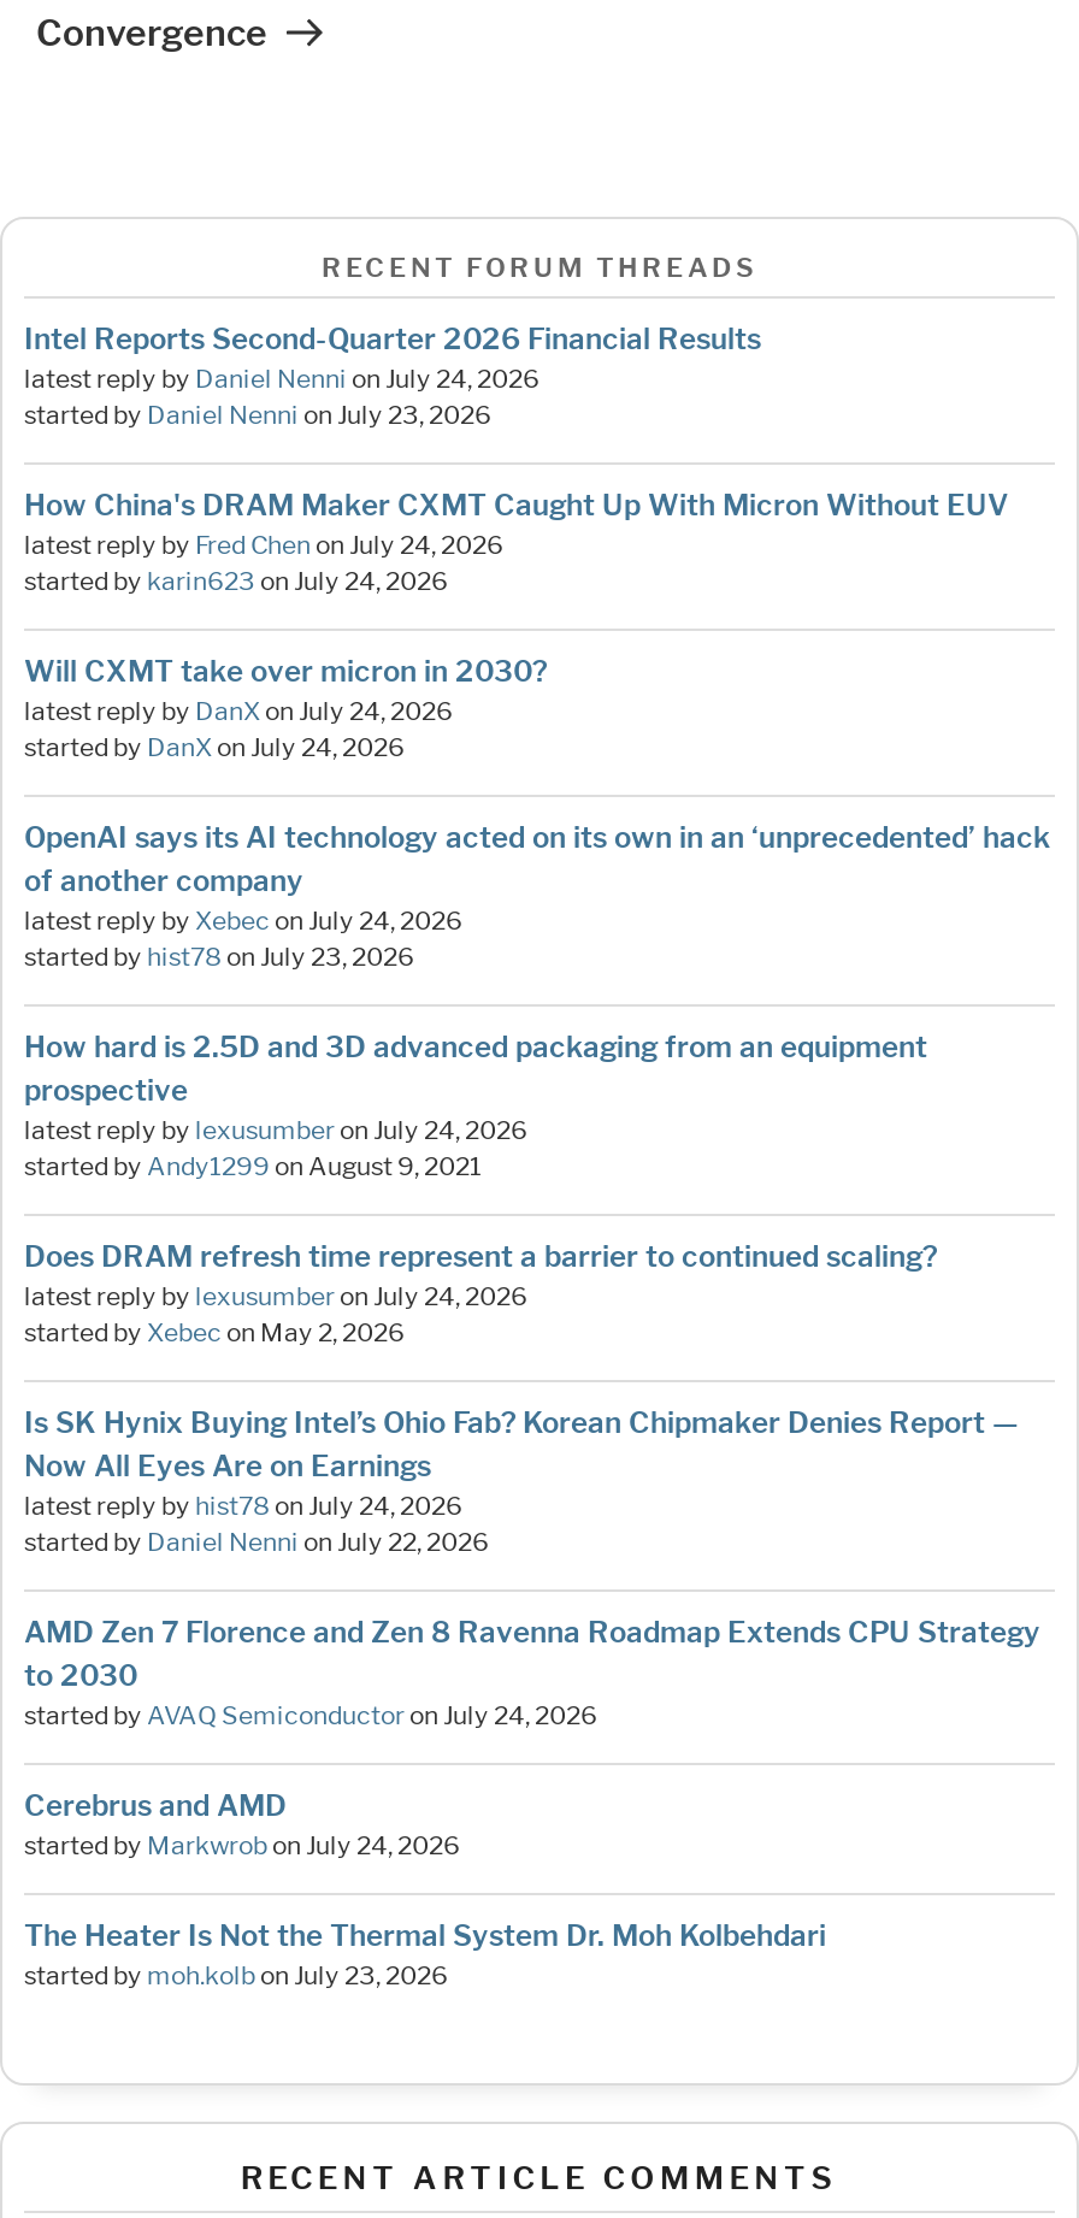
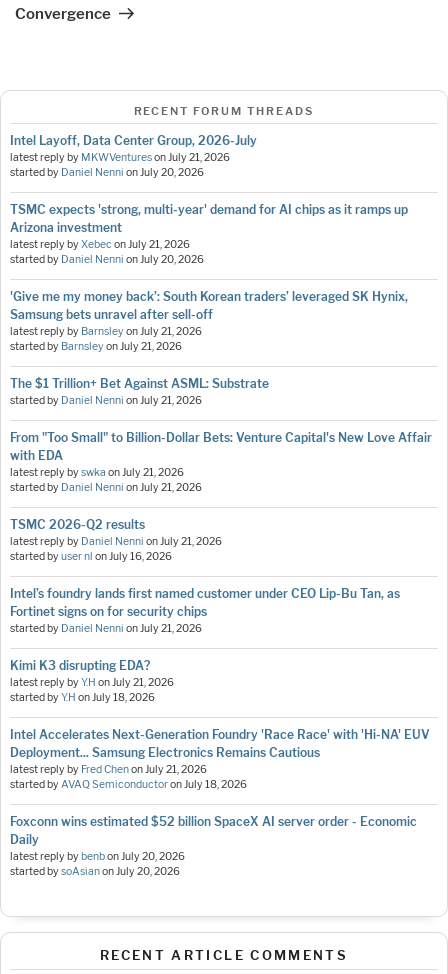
[24,320,761,431] Intel Reports Second-Quarter 2026 Financial Results | latest reply by Daniel Nenni on July 24, 2026 | started by Daniel Nenni on July 23, 2026 -> [10,133,257,179] Intel Layoff, Data Center Group, 2026-July | latest reply by MKWVentures on July 21, 2026 | started by Daniel Nenni on July 20, 2026
[24,486,1009,597] How China's DRAM Maker CXMT Caught Up With Micron Without EUV | latest reply by Fred Chen on July 24, 2026 | started by karin623 on July 24, 2026 -> [10,202,408,266] TSMC expects 'strong, multi-year' demand for AI chips as it ramps up | Arizona investment | latest reply by Xebec onJuly 21, 2026 | started by Daniel Nenni onJuly 20, 2026
[24,652,547,763] Will CXMT take over micron in 2030? | latest reply by DanX on July 24, 2026 | started by DanX on July 24, 2026 -> [10,289,408,353] 'Give me my money back’: South Korean traders’ leveraged SK Hynix, | Samsung bets unravel after sell-off | latest reply by Barnsley onJuly 21, 2026 | started by Barnsley onJuly 21, 2026
[24,818,1050,972] OpenAI says its AI technology acted on its own in an ‘unprecedented’ hack | of another company | latest reply by Xebec on July 24, 2026 | started by hist78 on July 23, 2026 -> [10,376,269,407] The $1 Trillion+ Bet Against ASML: Substrate | started by Daniel Nenni onJuly 21, 2026
[24,1028,927,1182] How hard is 2.5D and 3D advanced packaging from an equipment | prospective | latest reply by lexusumber on July 24, 2026 | started by Andy1299 on August 9, 2021 -> [10,430,432,494] From "Too Small" to Billion-Dollar Bets: Venture Capital's New Love Affair | with EDA | latest reply by swka on July 21, 2026 | started by Daniel Nenni on July 21, 2026
[24,1237,937,1348] Does DRAM refresh time represent a barrier to continued scaling? | latest reply by lexusumber on July 24, 2026 | started by Xebec on May 2, 2026 -> [10,517,222,563] TSMC 2026-Q2 results | latest reply by Daniel Nenni on July 21, 2026 | started by user nl on July 16, 2026
[24,1404,1019,1558] Is SK Hynix Buying Intel’s Ohio Fab? Korean Chipmaker Denies Report — | Now All Eyes Are on Earnings | latest reply by hist78 on July 24, 2026 | started by Daniel Nenni on July 22, 2026 -> [10,586,400,635] Intel’s foundry lands first named customer under CEO Lip-Bu Tan, as | Fortinet signs on for security chips | started by Daniel Nenni onJuly 21, 2026
[24,1613,1040,1731] AMD Zen 7 Florence and Zen 8 Ravenna Roadmap Extends CPU Strategy | to 2030 | started by AVAQ Semiconductor on July 24, 2026 -> [10,658,174,704] Kimi K3 disrupting EDA? | latest reply by Y.H onJuly 21, 2026 | started by Y.H onJuly 18, 2026
[24,1786,460,1861] Cerebrus and AMD | started by Markwrob on July 24, 2026 -> [10,727,430,791] Intel Accelerates Next-Generation Foundry 'Race Race' with 'Hi-NA' EUV | Deployment... Samsung Electronics Remains Cautious | latest reply by Fred Chen onJuly 21, 2026 | started by AVAQ SemiconductoronJuly 18, 2026
[24,1916,826,1991] The Heater Is Not the Thermal System Dr. Moh Kolbehdari | started by moh.kolb on July 23, 2026 -> [10,814,417,878] Foxconn wins estimated $52 billion SpaceX AI server order - Economic | Daily | latest reply by benbonJuly 20, 2026 | started by soAsian onJuly 20, 2026

